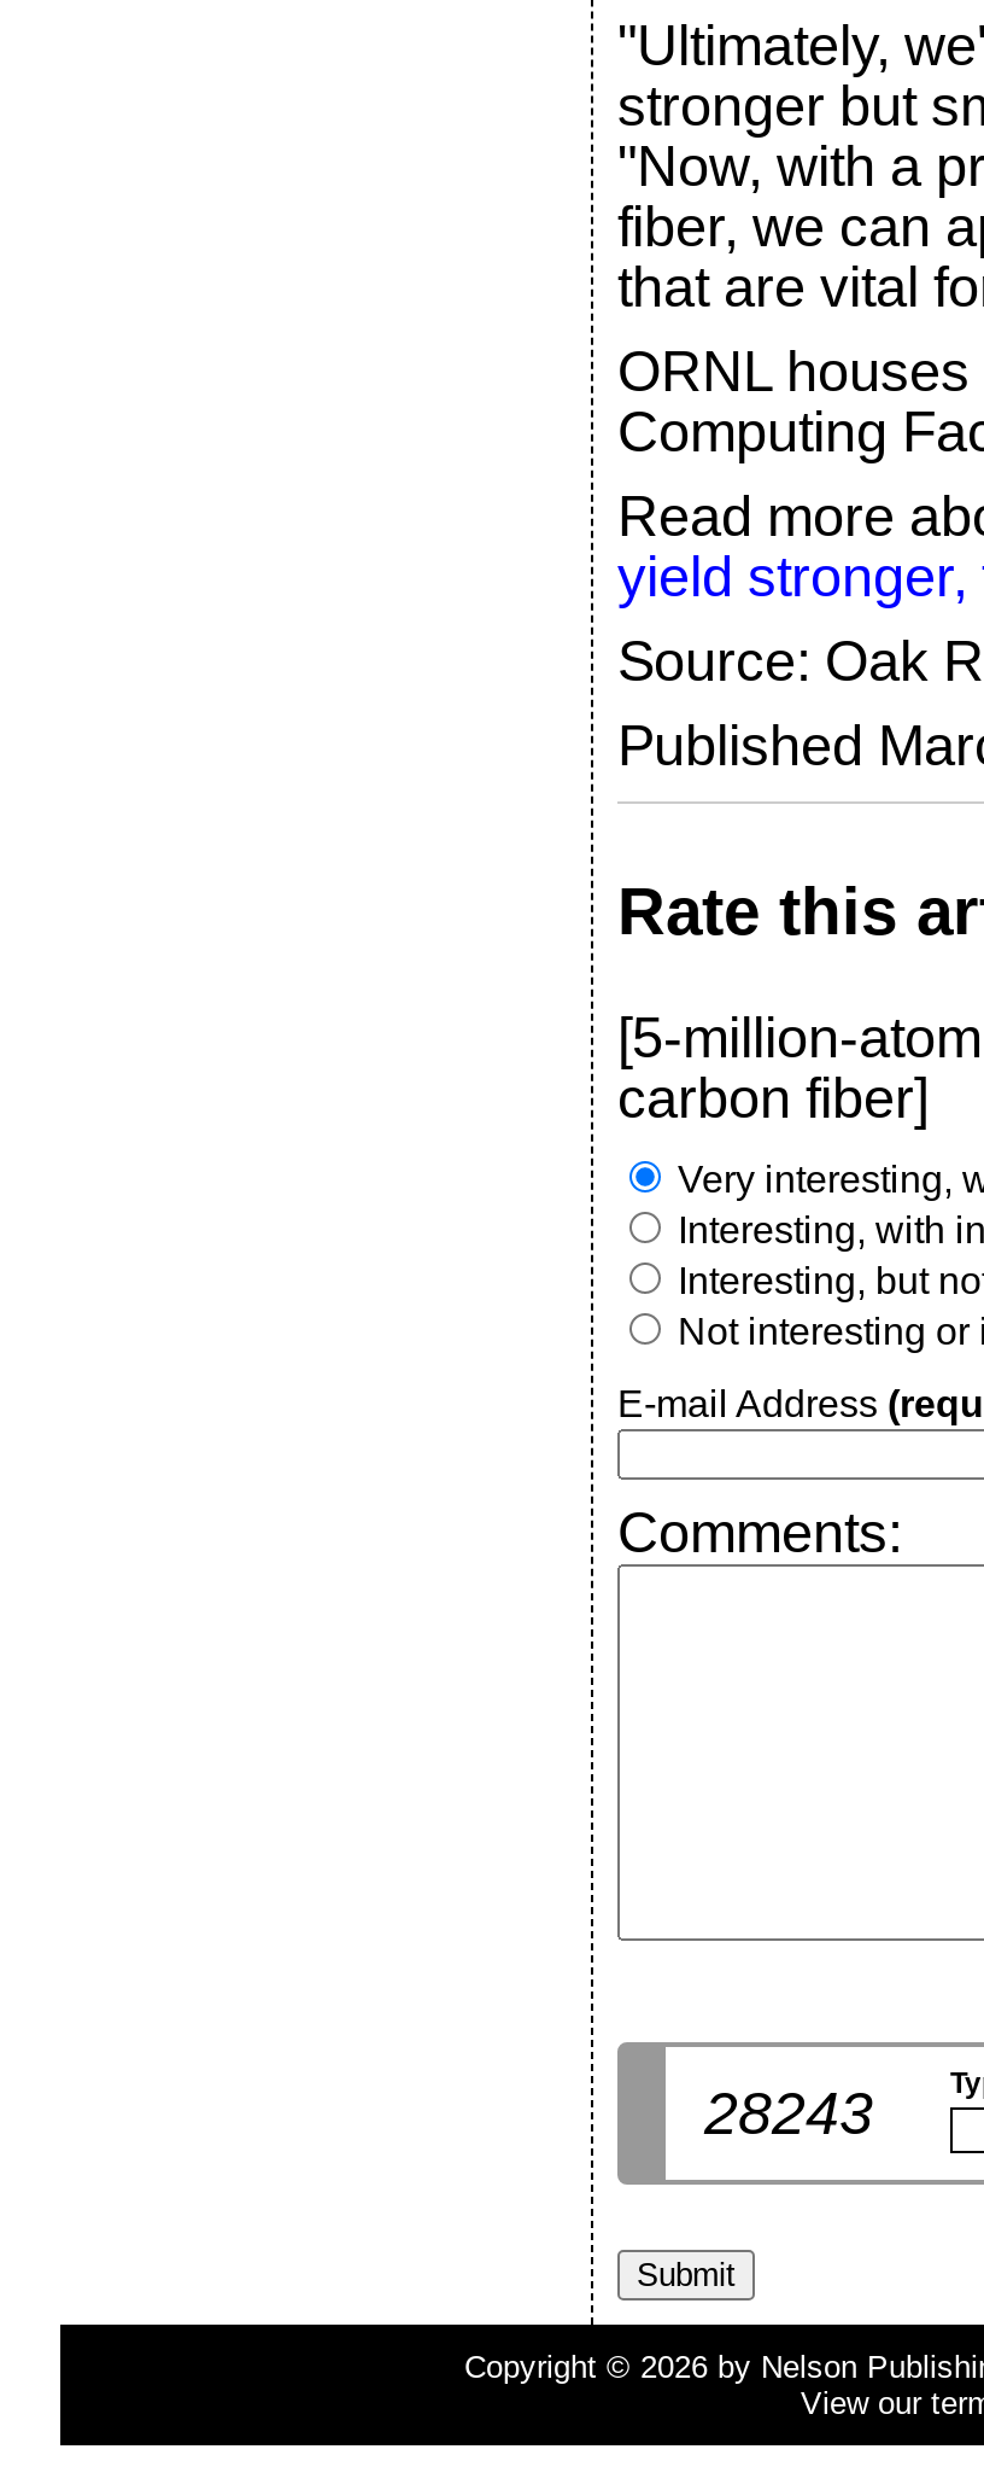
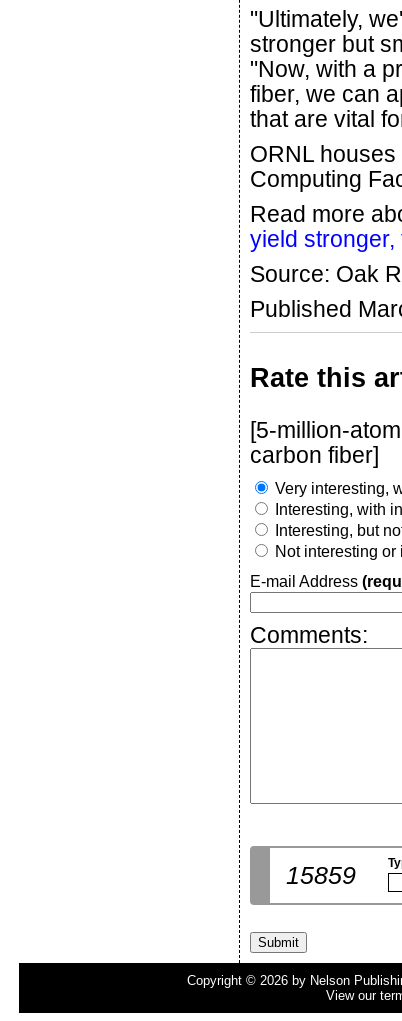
[704,2078,873,2146] 28243 -> [286,861,356,889] 15859

